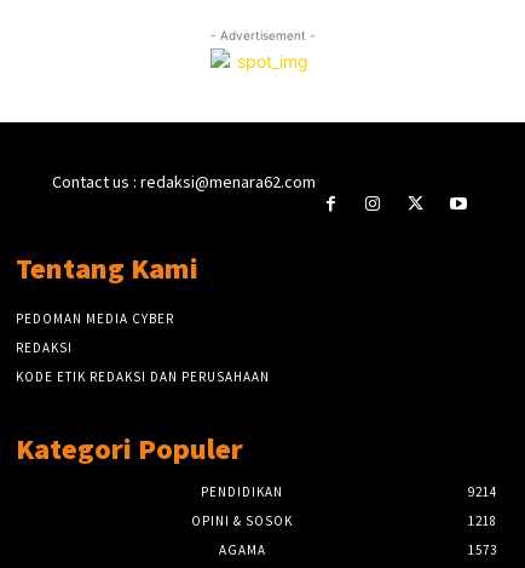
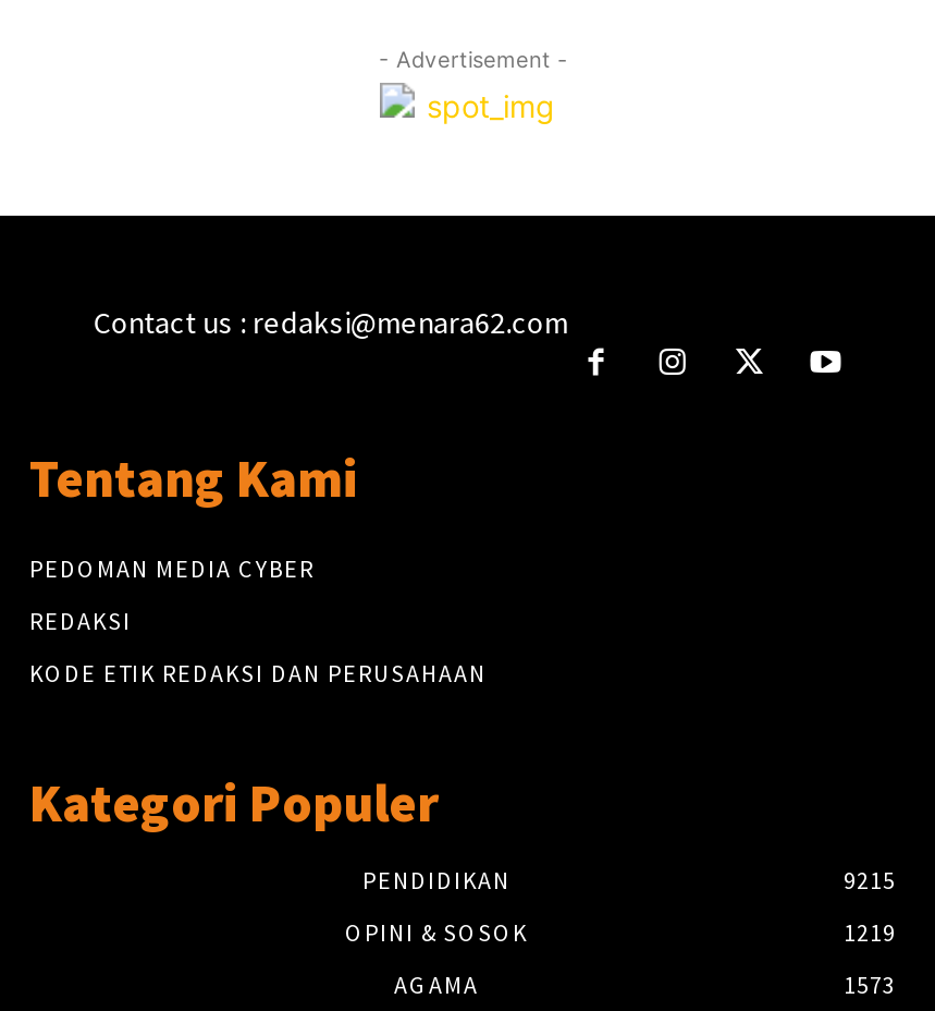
[468,483,497,500] 9214 -> [844,865,896,896] 9215
[468,512,497,529] 1218 -> [844,918,896,948] 1219

